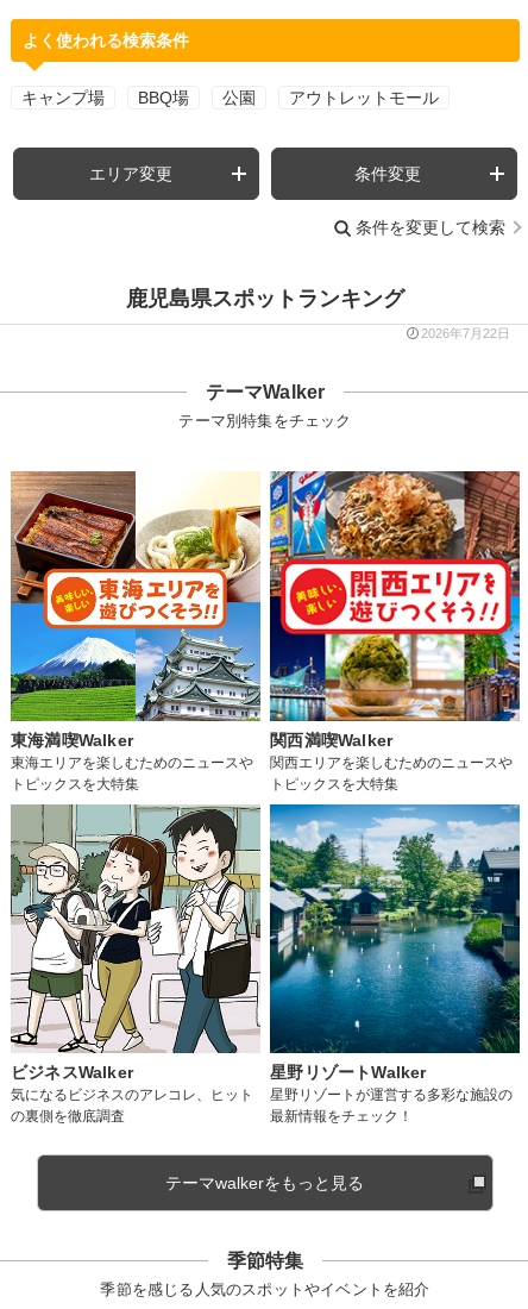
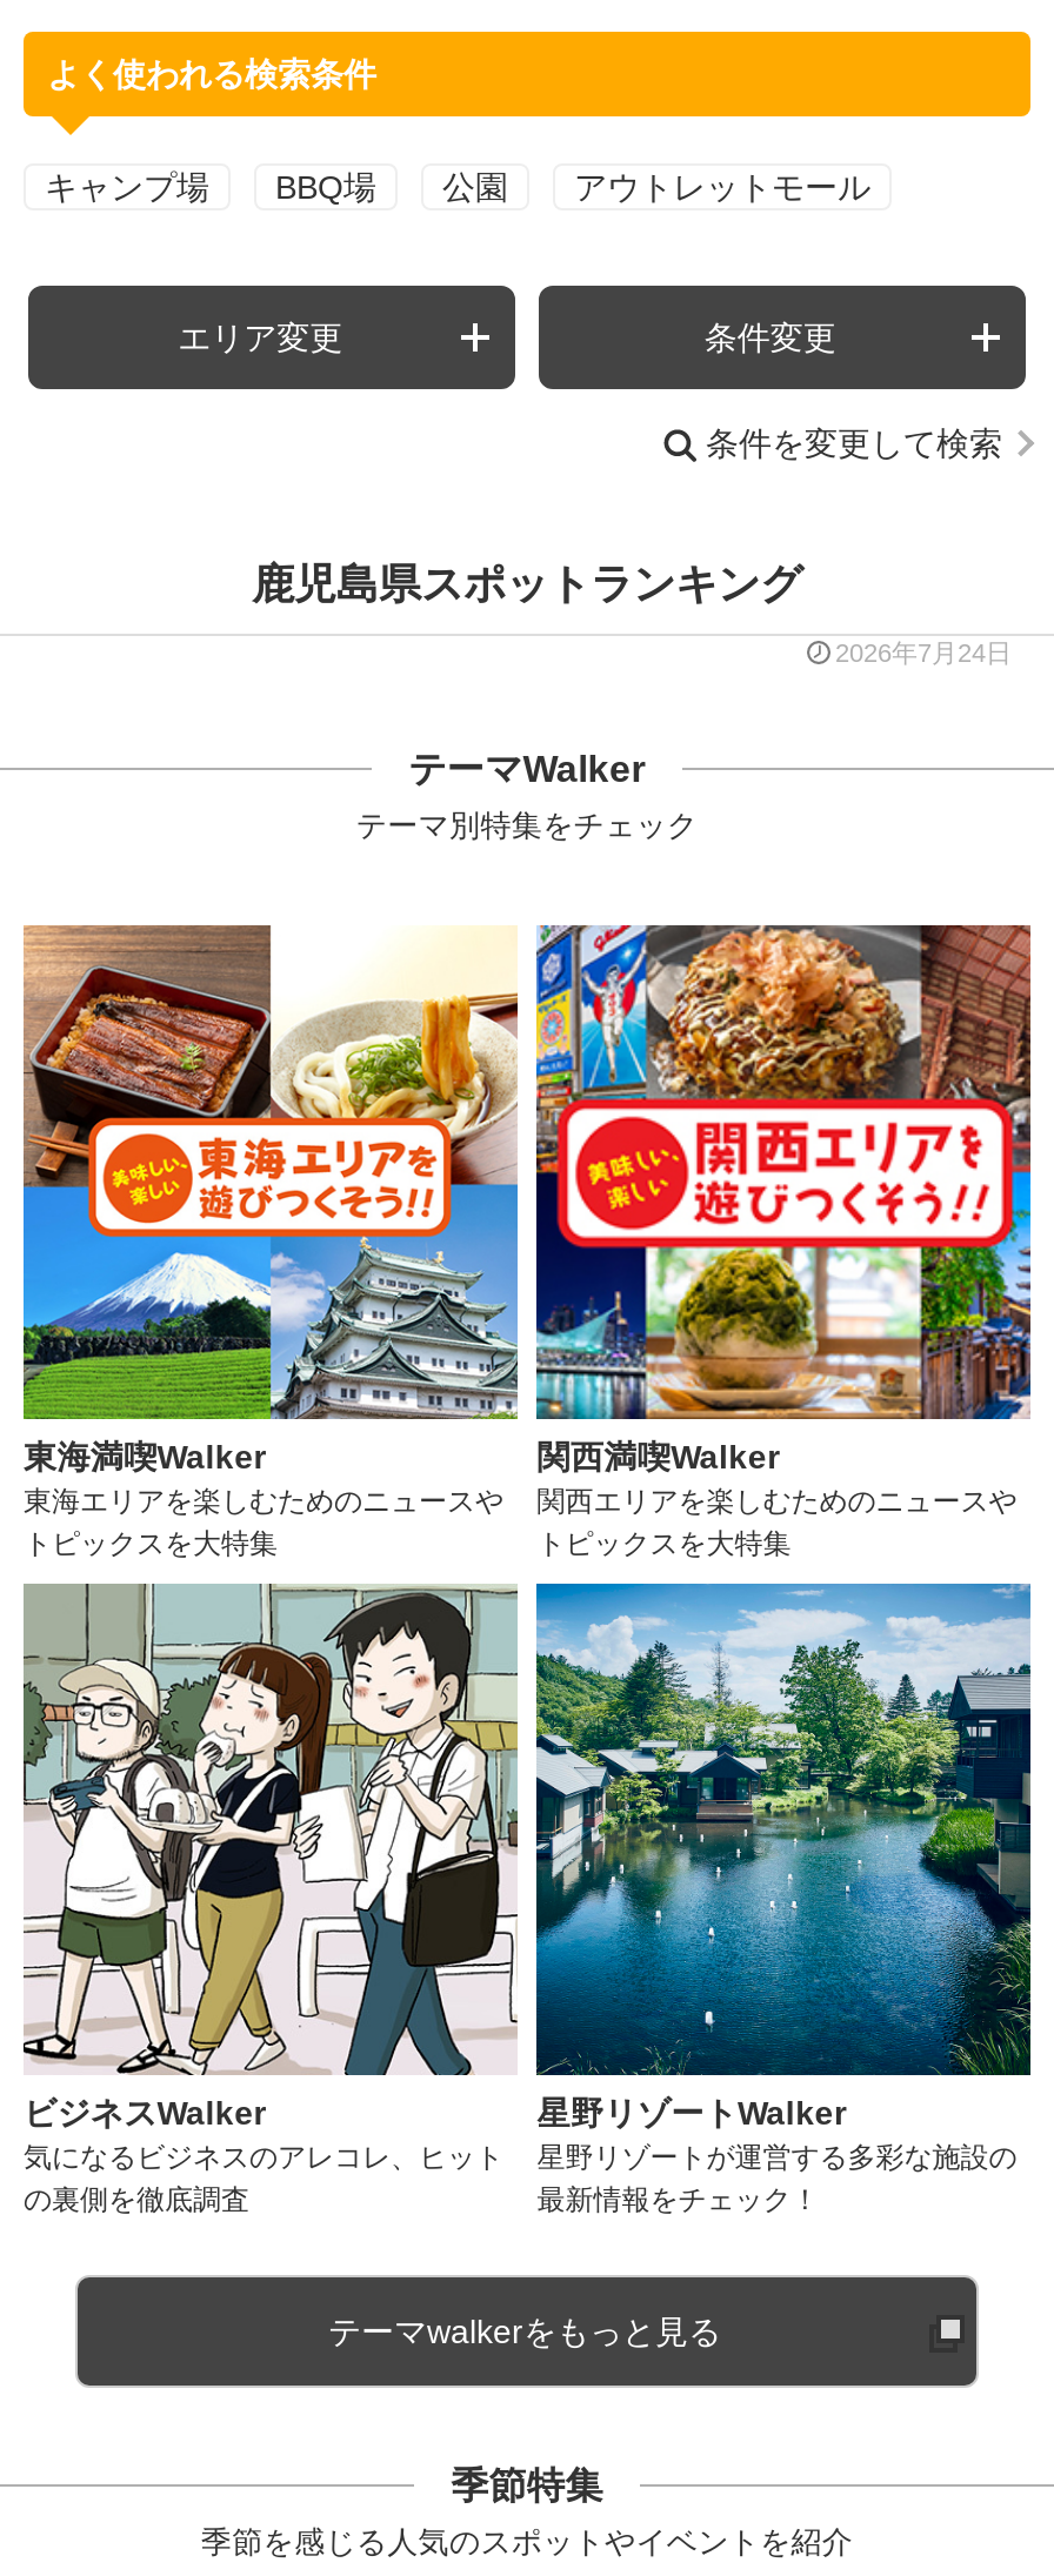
[421,326,510,340] 2026年7月22日 -> [835,638,1012,667] 2026年7月24日

